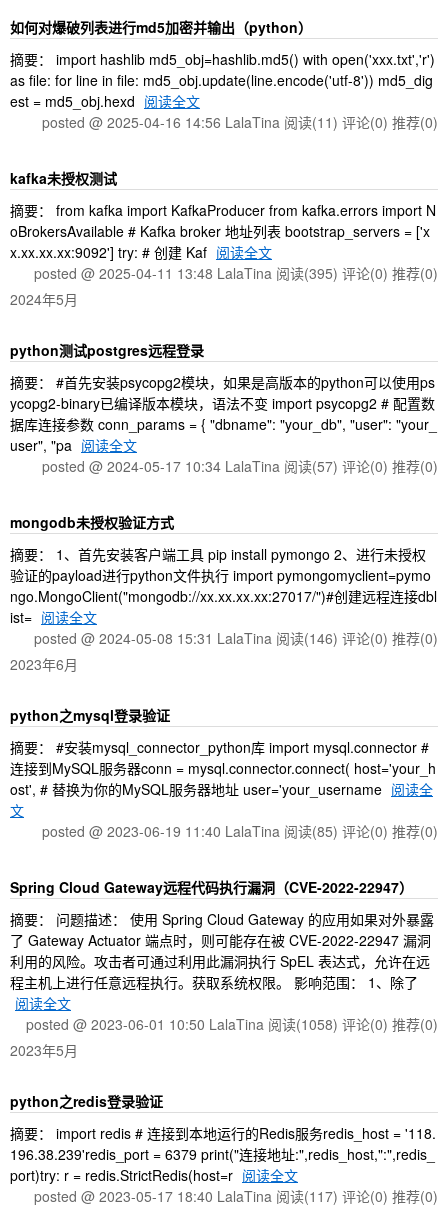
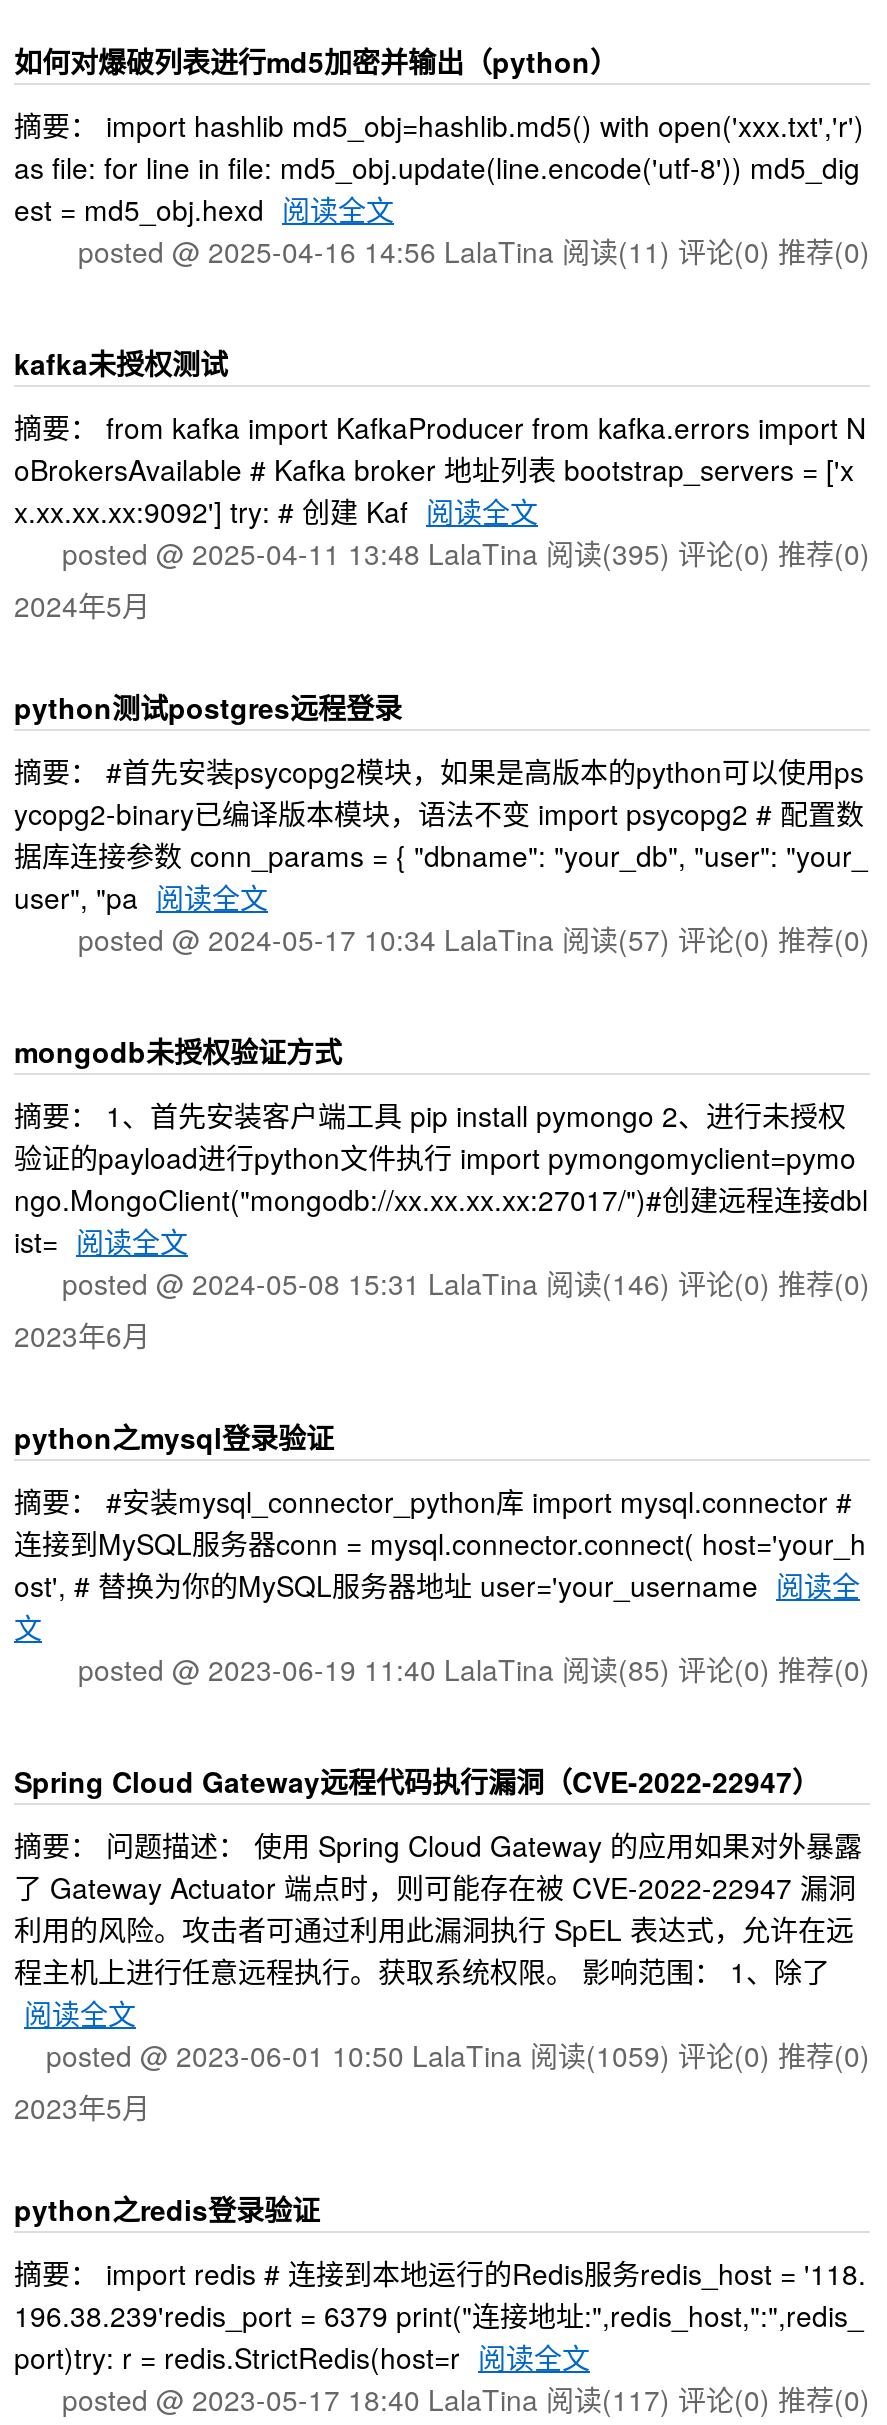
[26,1014,438,1034] posted @ 2023-06-01 10:50 LalaTina阅读(1058) 评论(0) 推荐(0) -> [46,2035,870,2075] posted @ 2023-06-01 10:50 LalaTina阅读(1059) 评论(0) 推荐(0)

